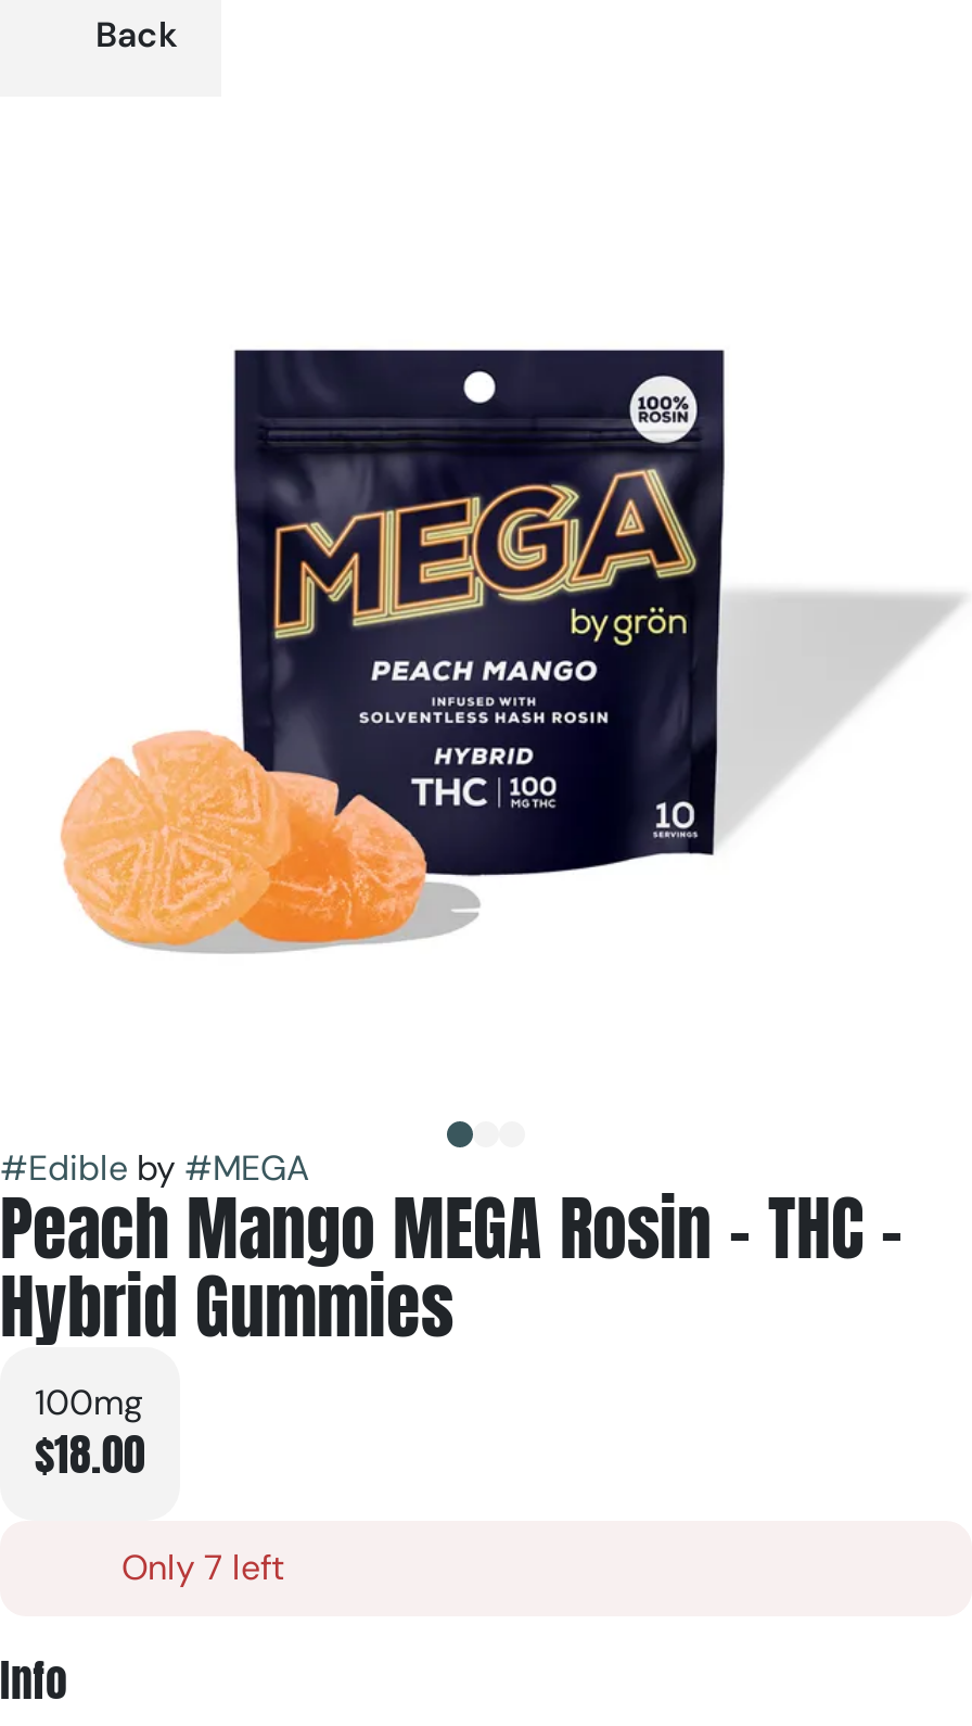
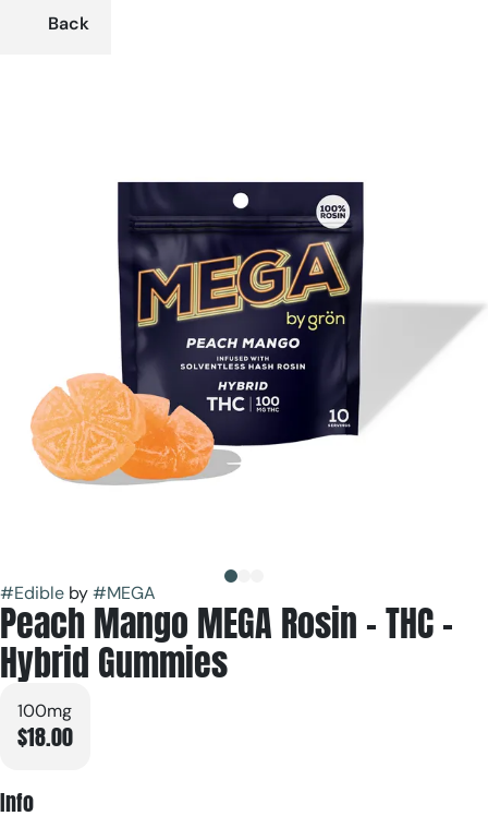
[121,1545,284,1590] Only 7 left -> none

